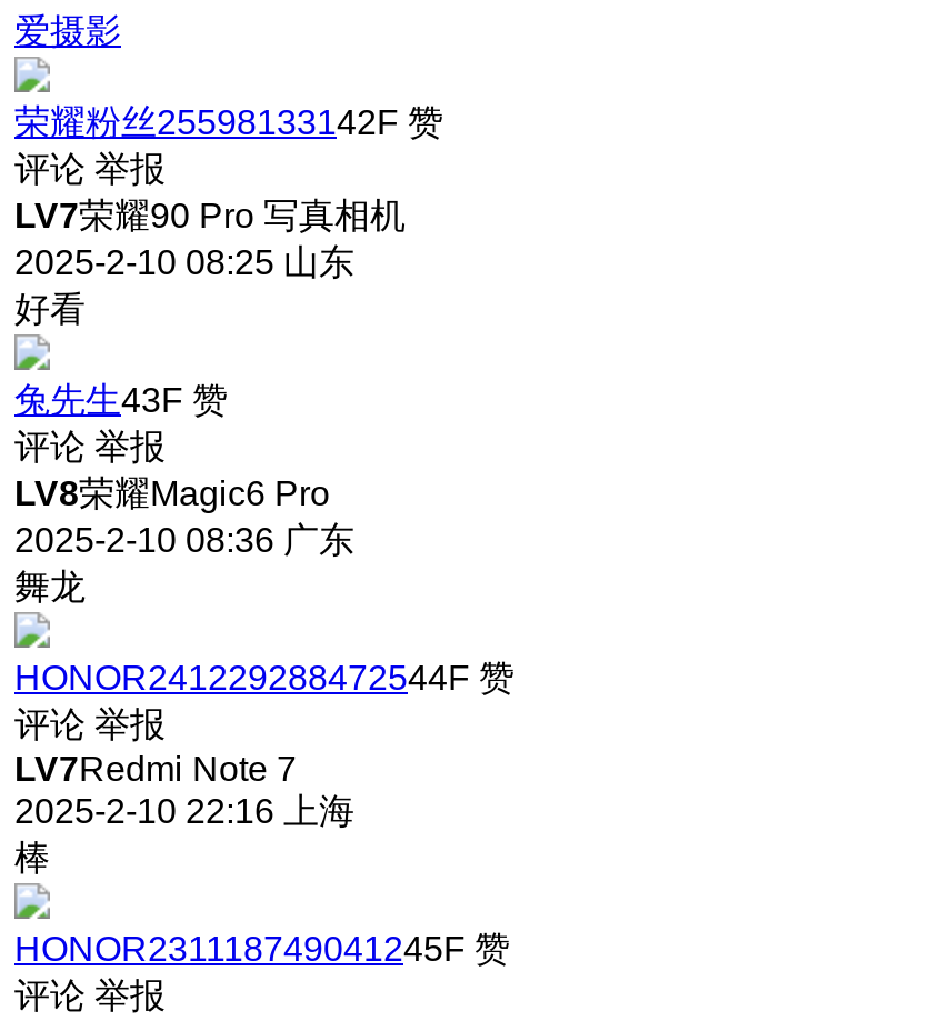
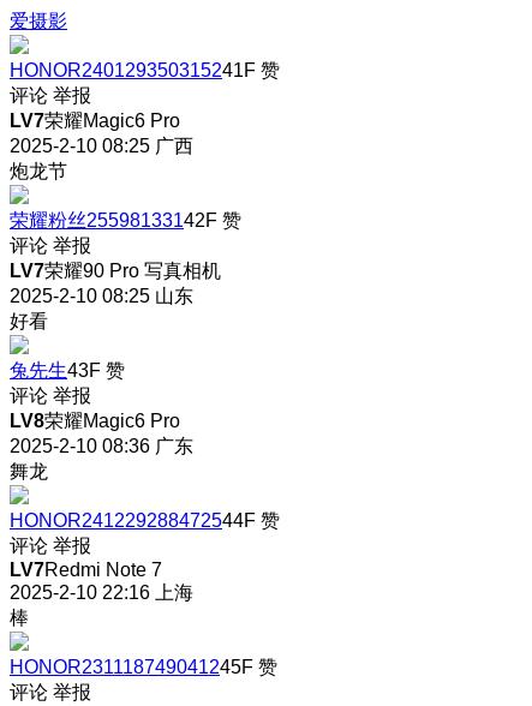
none -> [10,60,280,181] HONOR240129350315241F 赞 | 评论 举报 | LV7荣耀Magic6 Pro | 2025-2-10 08:25 广西 | 炮龙节

